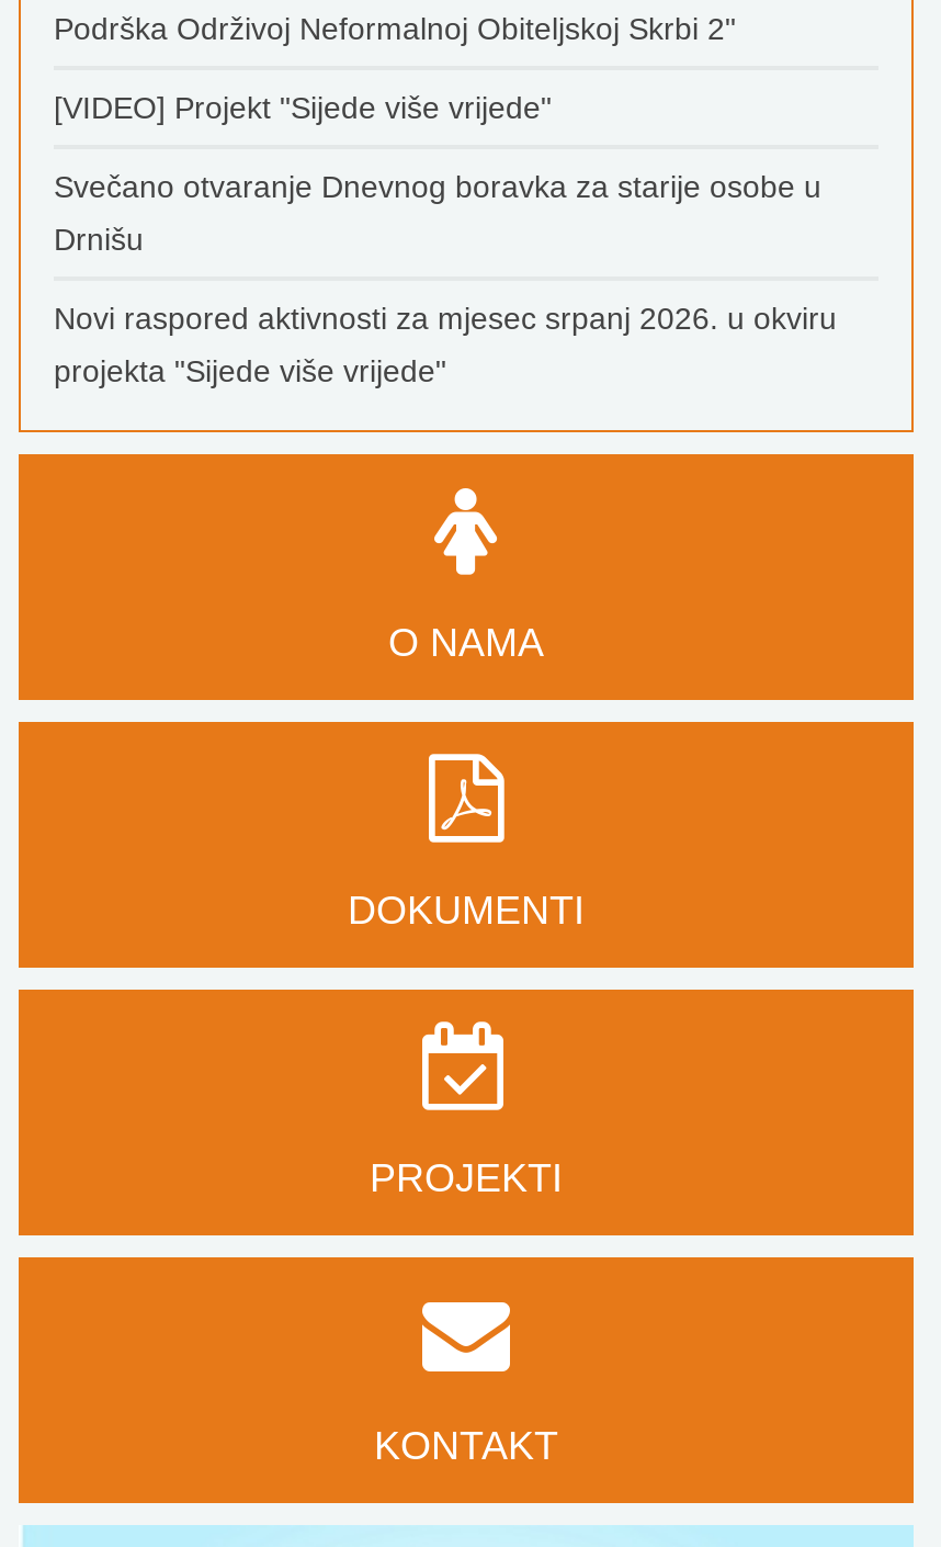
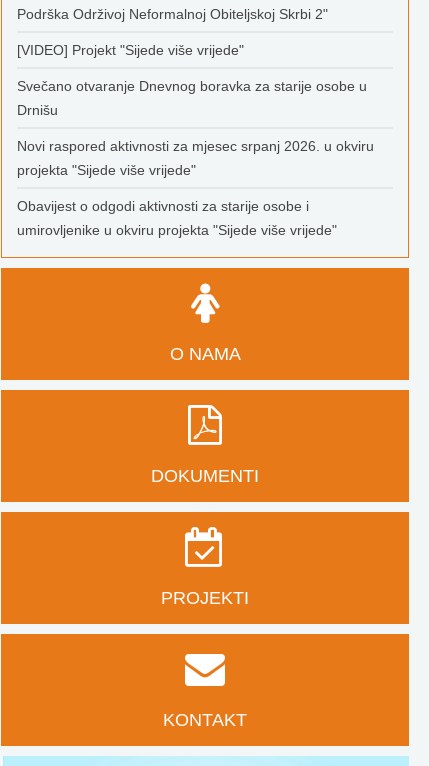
none -> [17,198,337,238] Obavijest o odgodi aktivnosti za starije osobe i | umirovljenike u okviru projekta "Sijede više vrijede"

